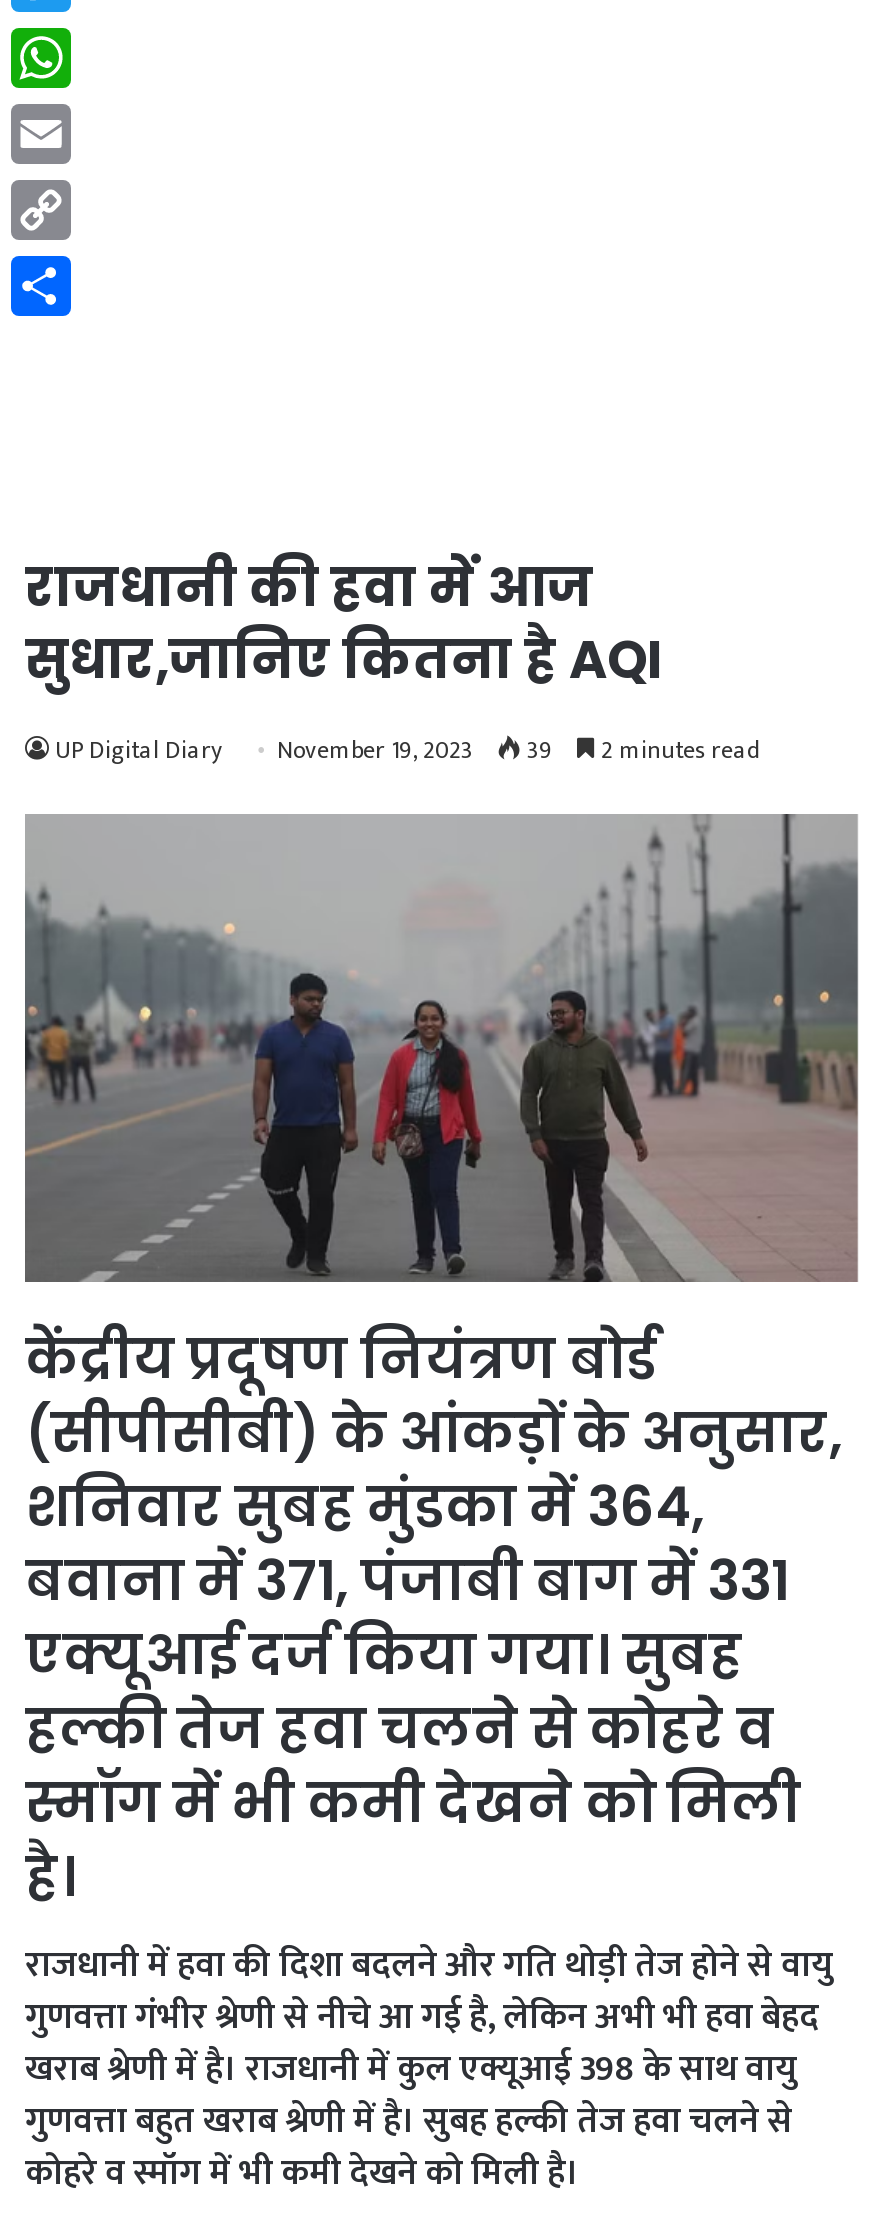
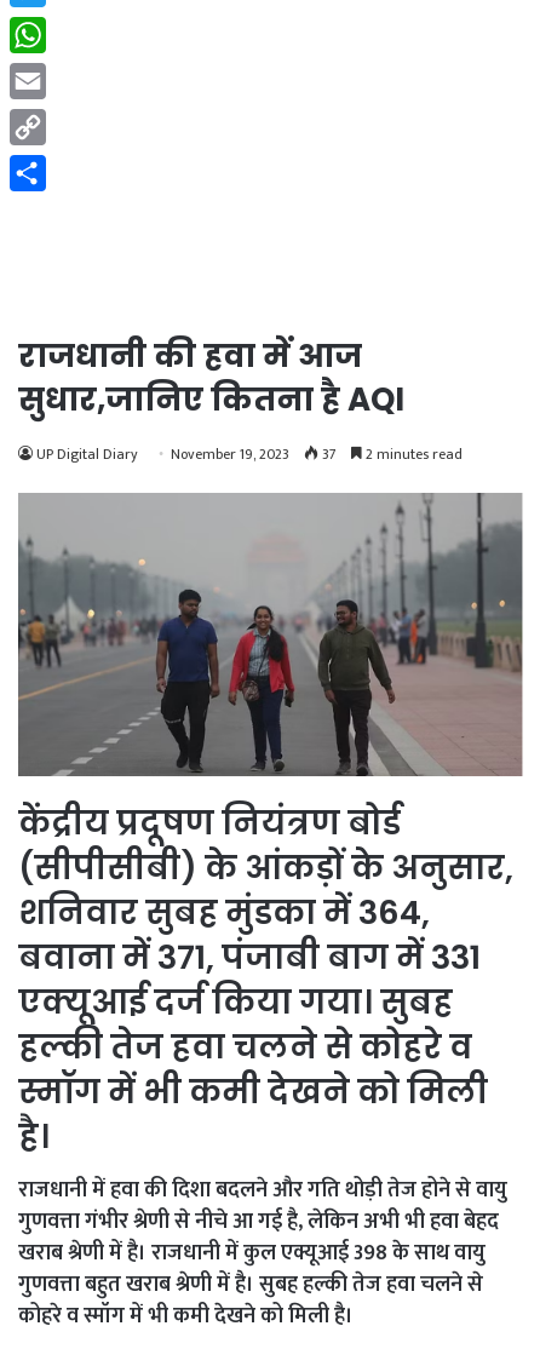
[55,730,761,770] UP Digital Diary November 19, 2023 39 2 minutes read -> [36,442,463,466] UP Digital Diary November 19, 2023 37 2 minutes read

